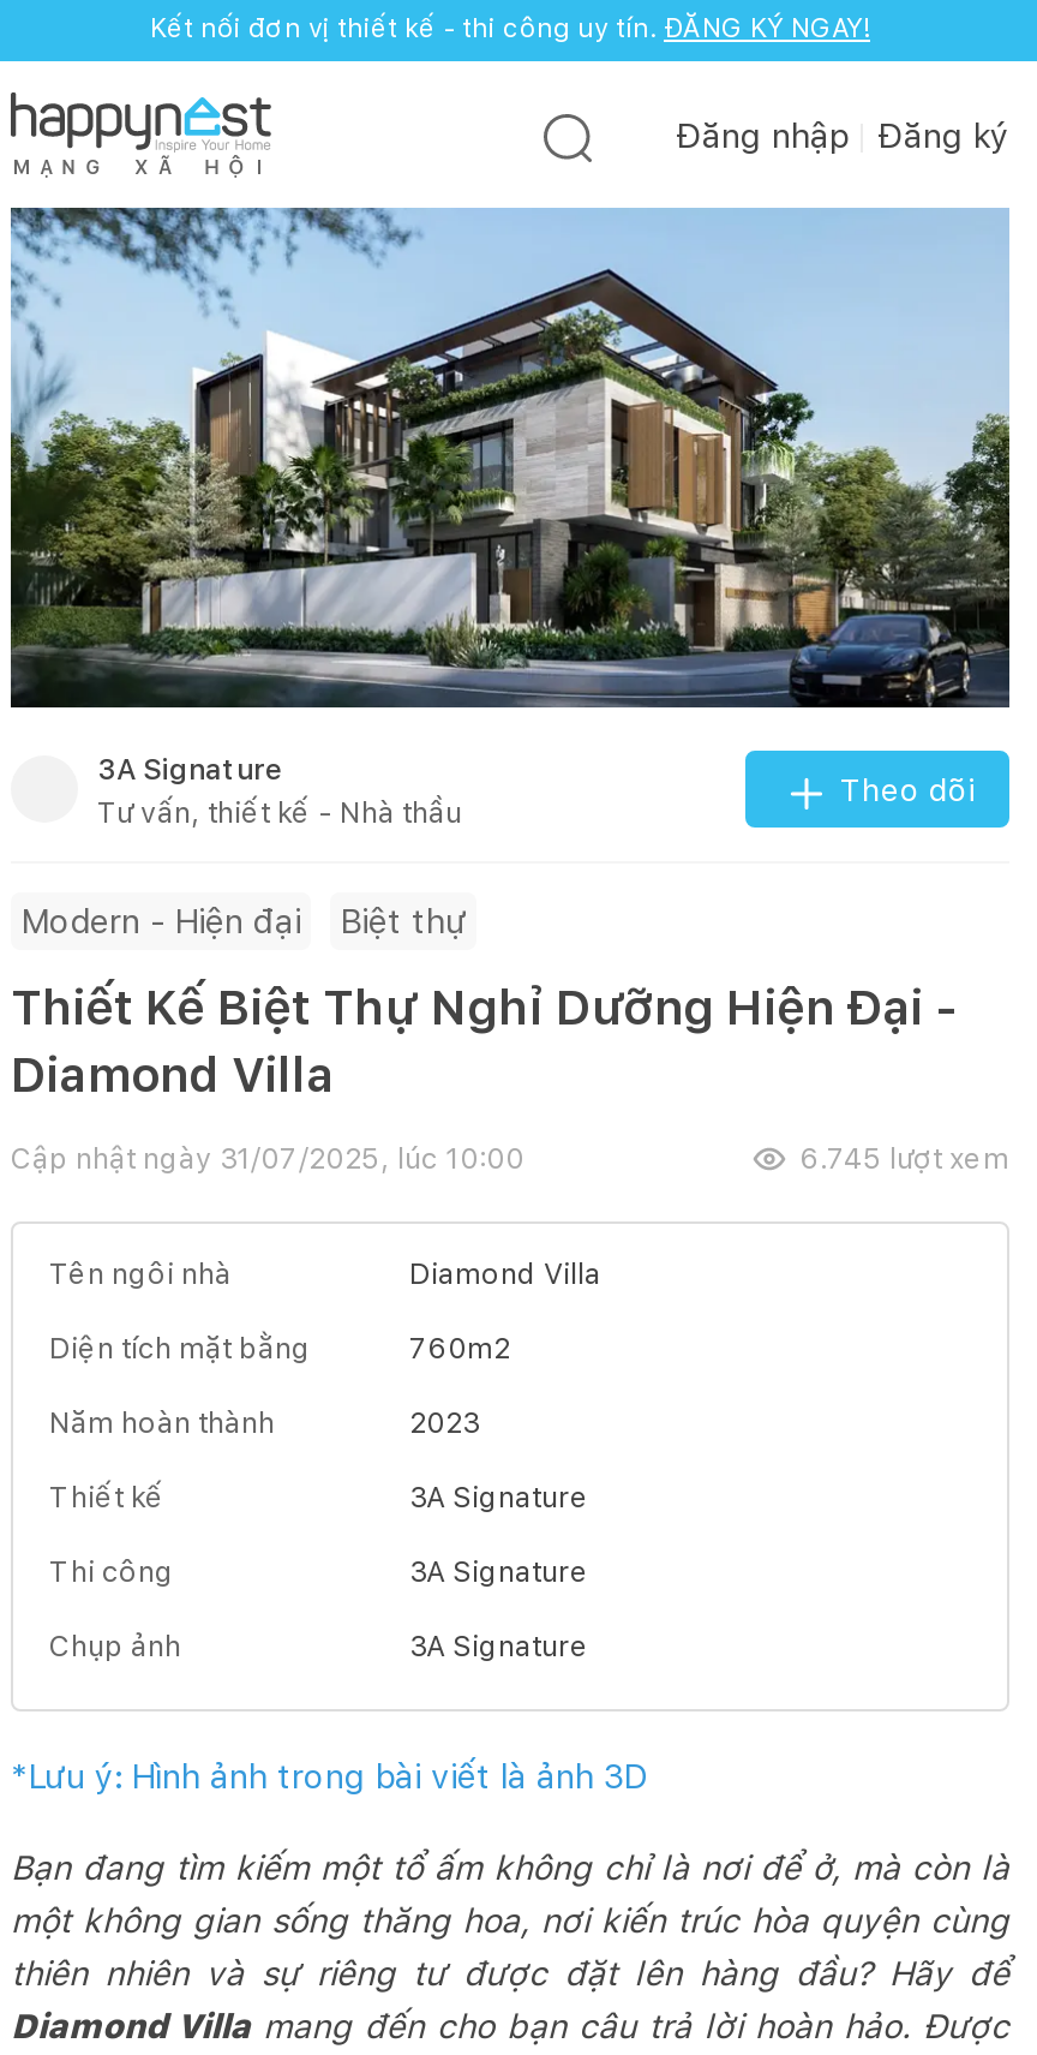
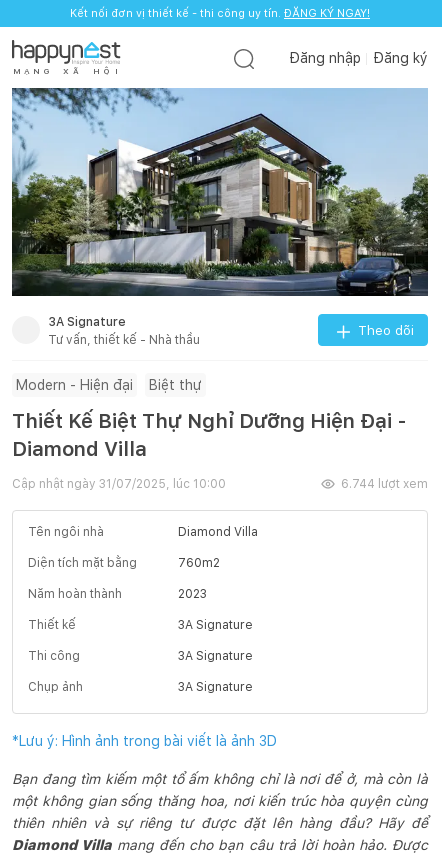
[801,1142,1009,1176] 6.745 lượt xem -> [341,477,428,491] 6.744 lượt xem

